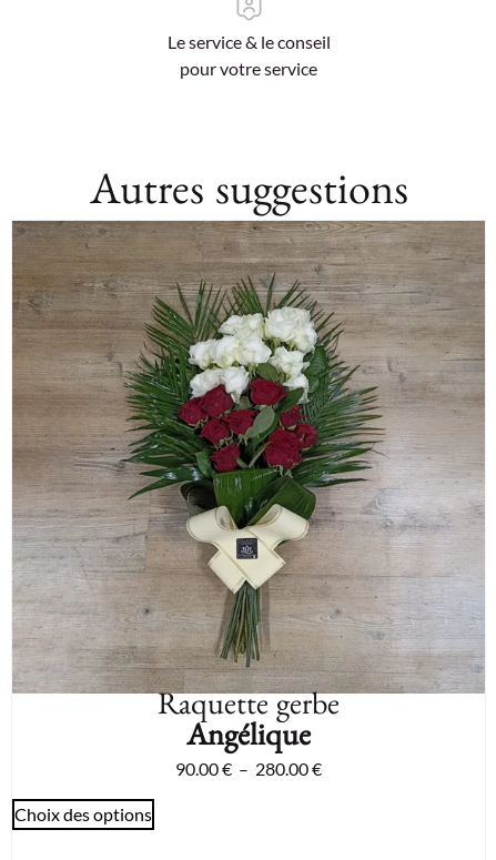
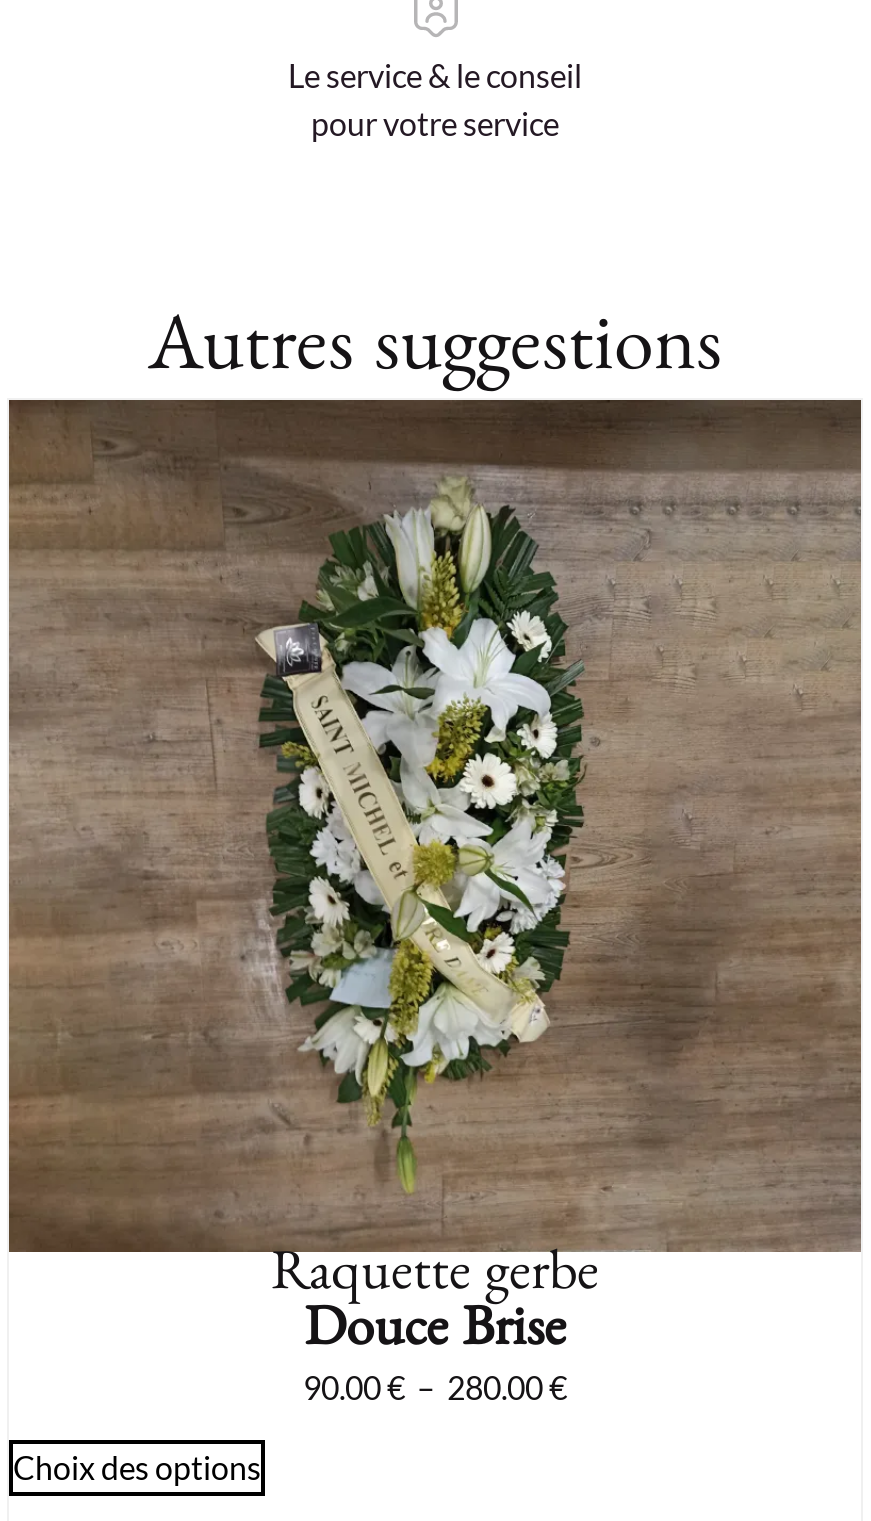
[12,221,485,756] [image] | Angélique -> [9,402,861,1363] [image] | Douce Brise

